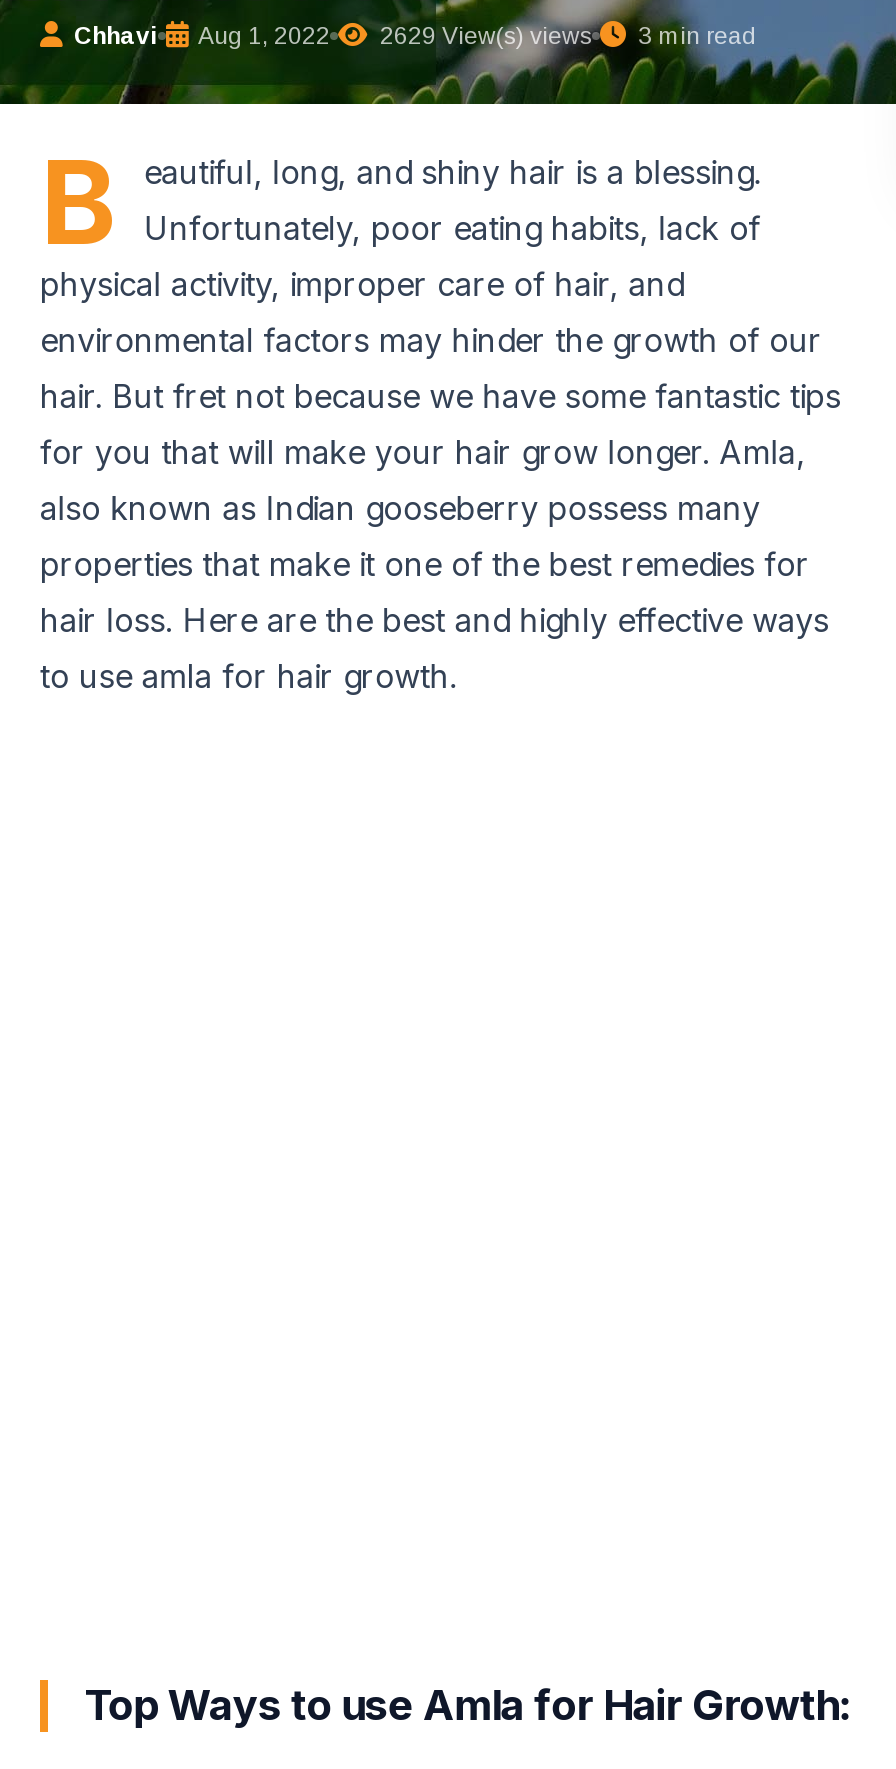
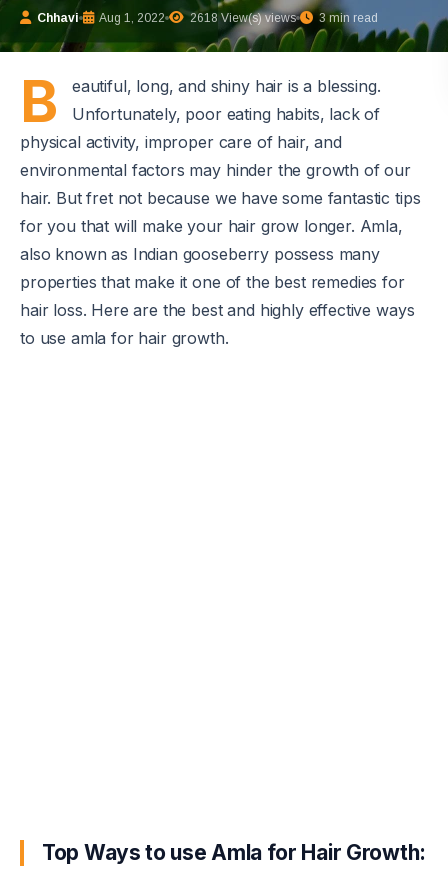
[374,22,592,50] 2629 View(s) views -> [187,11,296,25] 2618 View(s) views

